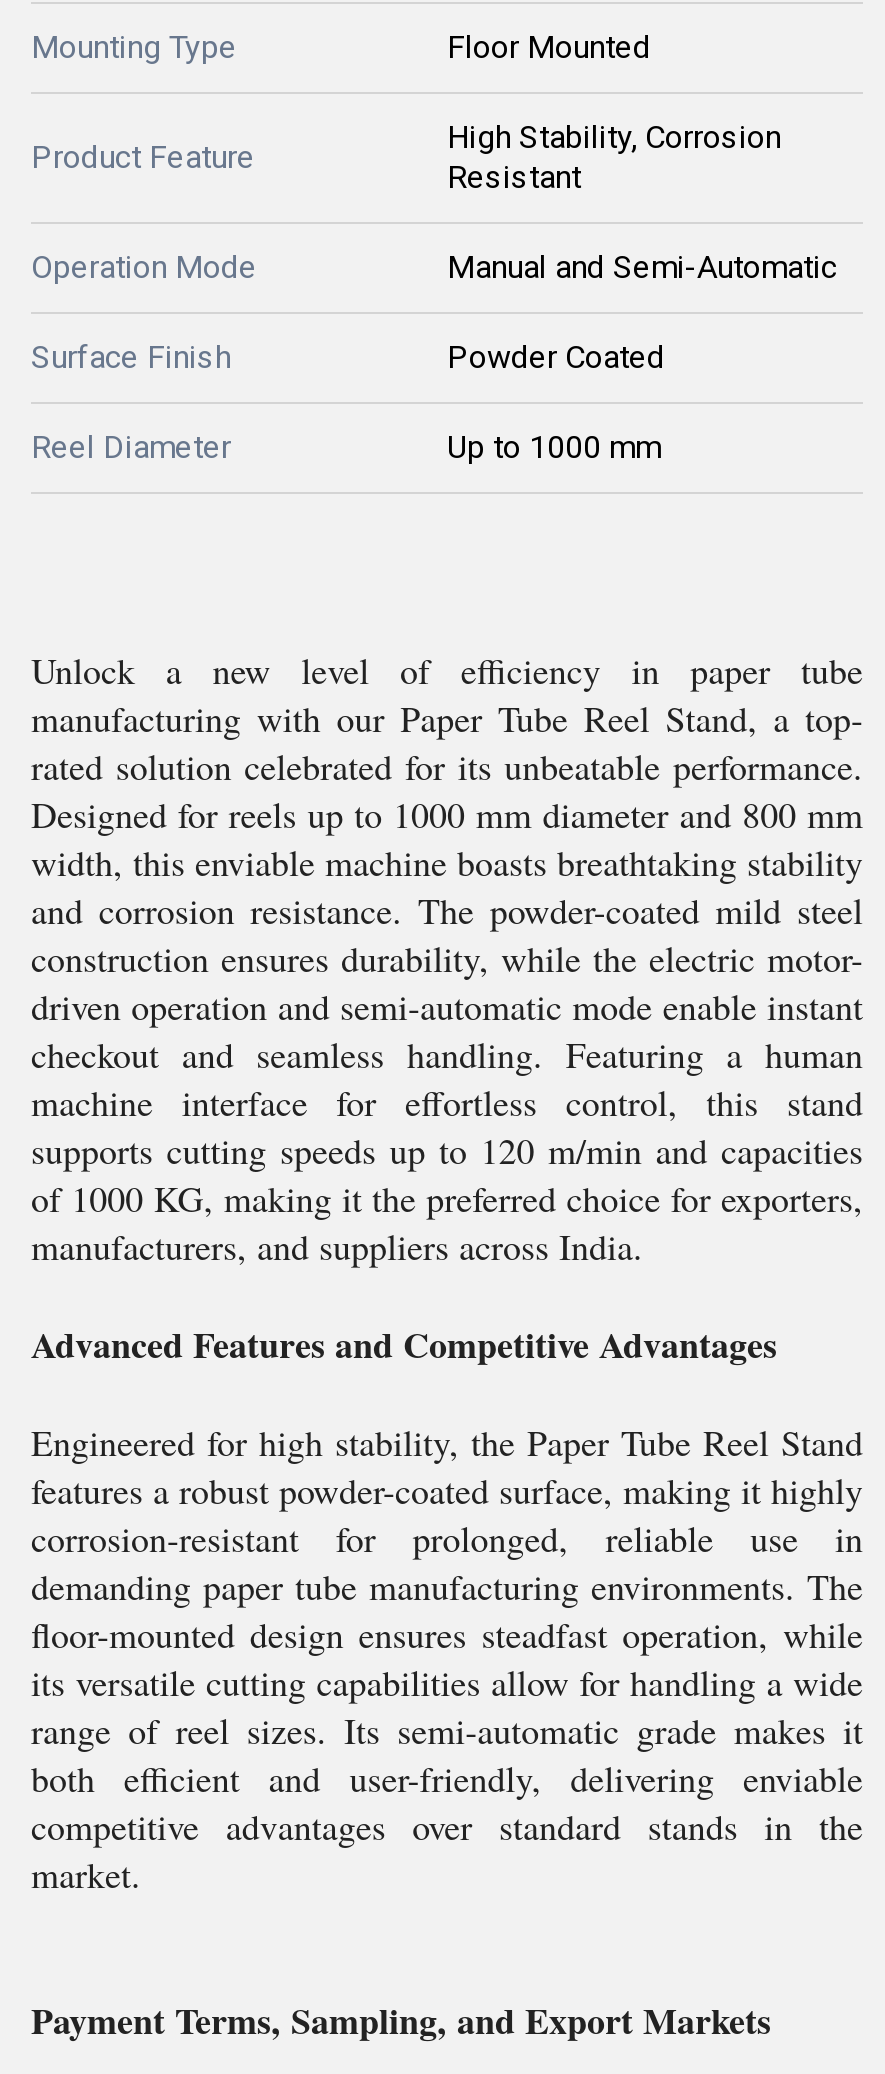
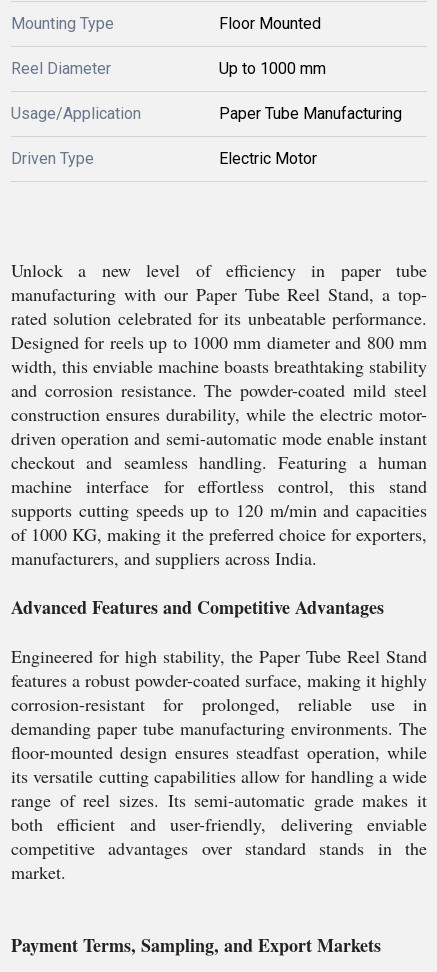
[31,118,837,376] High Stability, Corrosion | Resistant | Operation Mode | Manual and Semi-Automatic | Surface Finish | Powder Coated -> none
[31,138,255,176] Product Feature -> none
moved [31,428,661,466] -> [11,59,326,78]: Reel Diameter | Up to 1000 mm
none -> [11,104,402,168] Usage/Application | Paper Tube Manufacturing | Driven Type | Electric Motor

